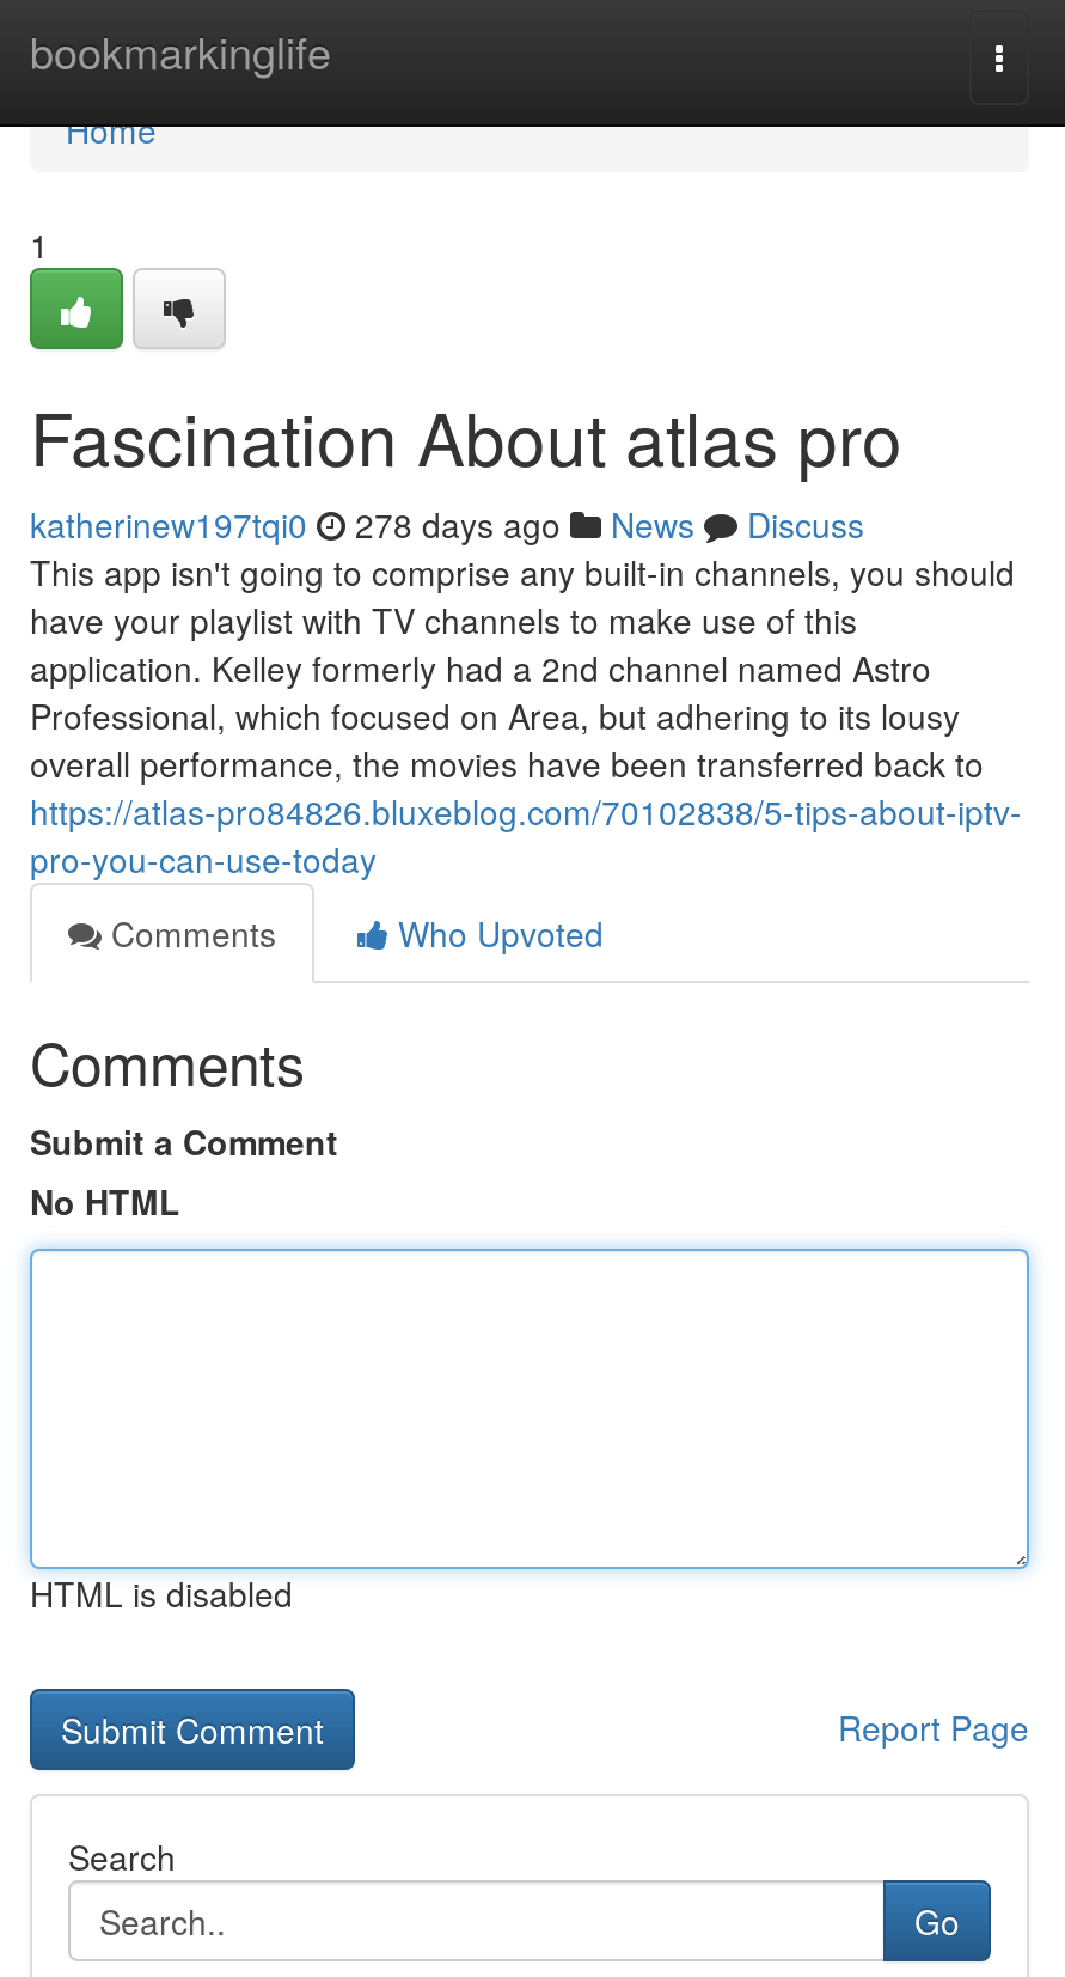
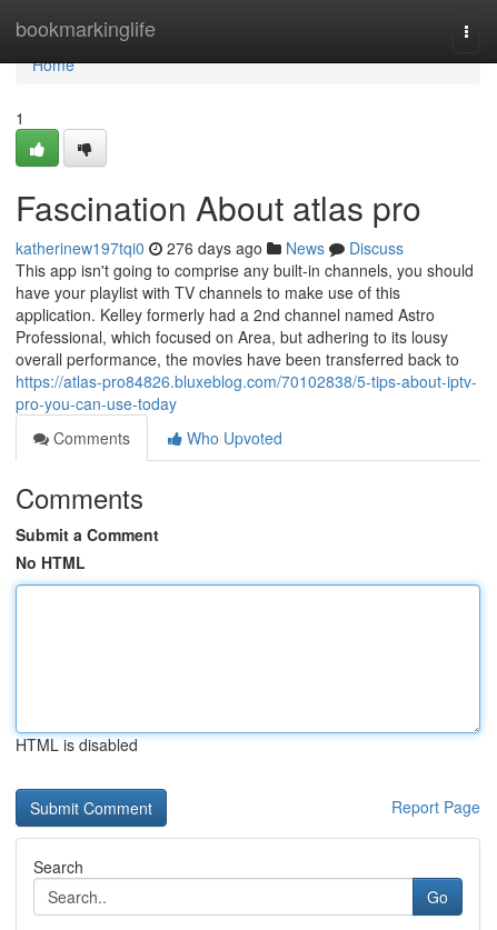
[30,500,864,548] katherinew197tqi0 278 days ago News Discuss -> [16,237,404,259] katherinew197tqi0 276 days ago News Discuss

